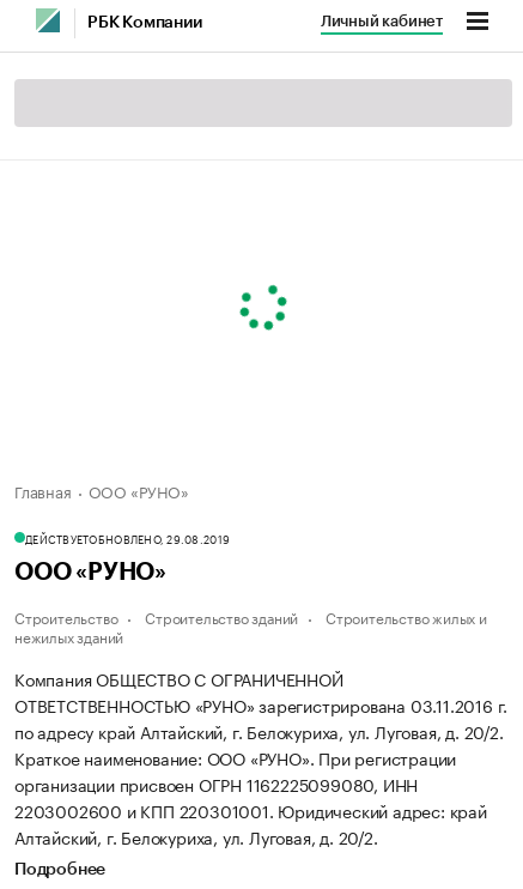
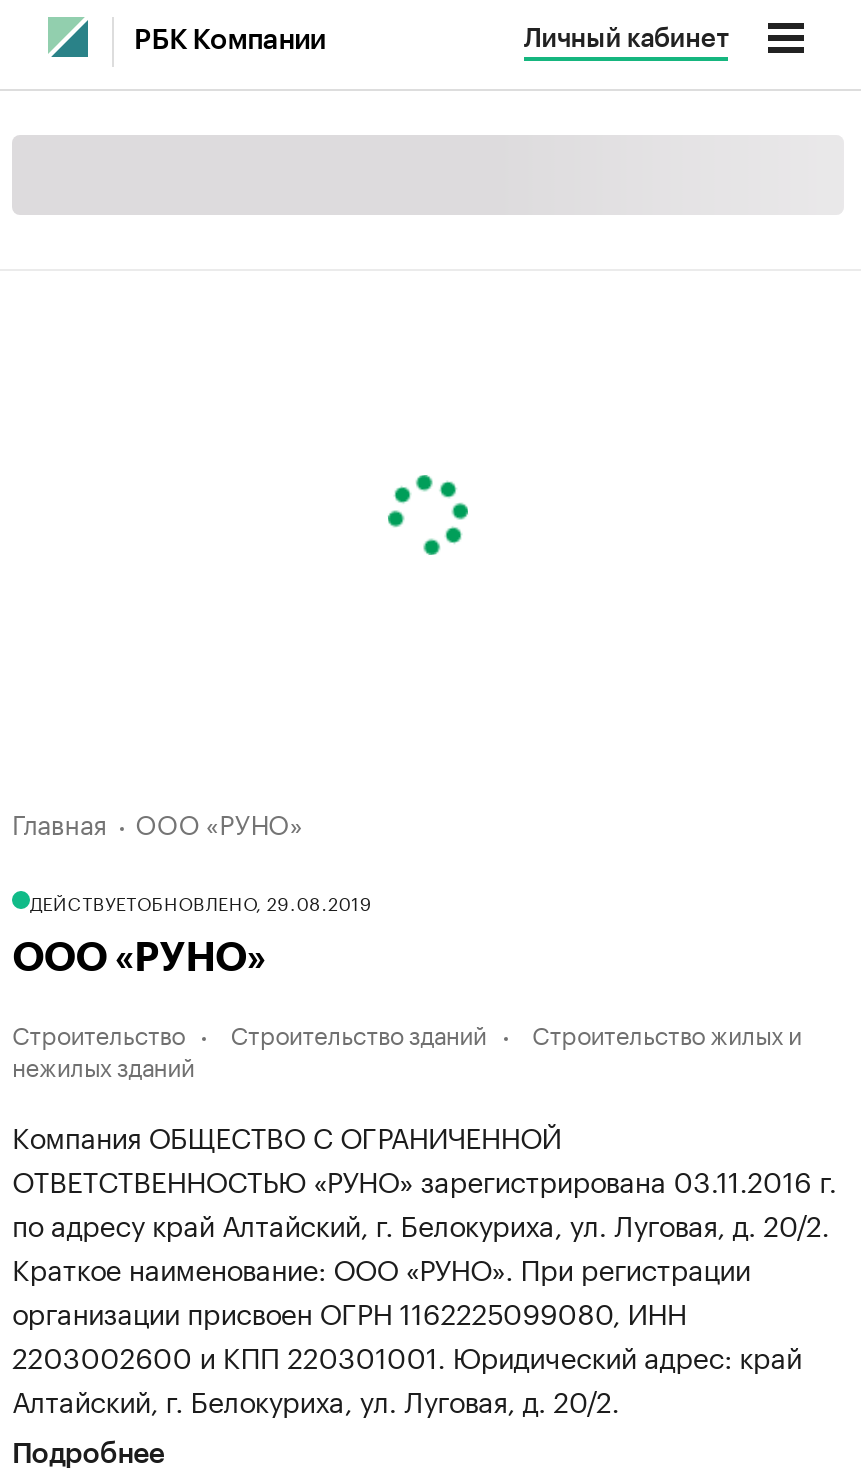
[239,283,287,331] [image] -> [388,473,468,555] [image]

